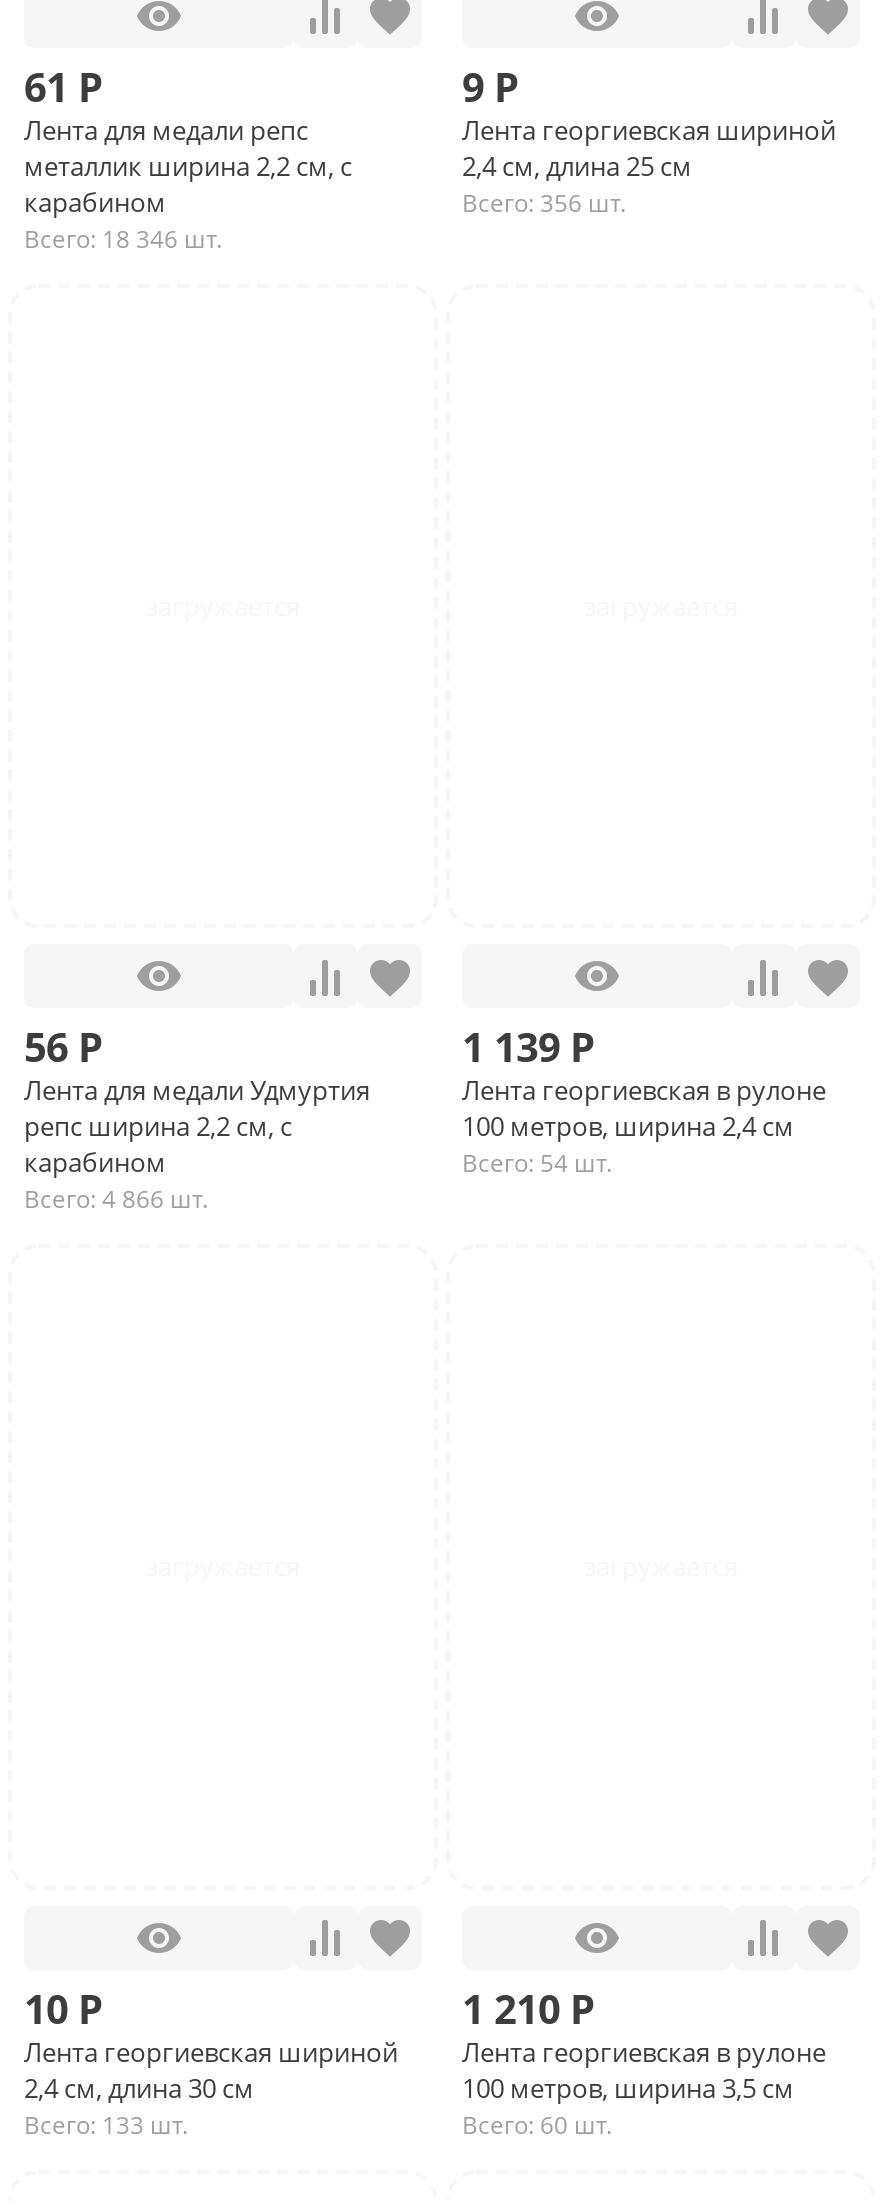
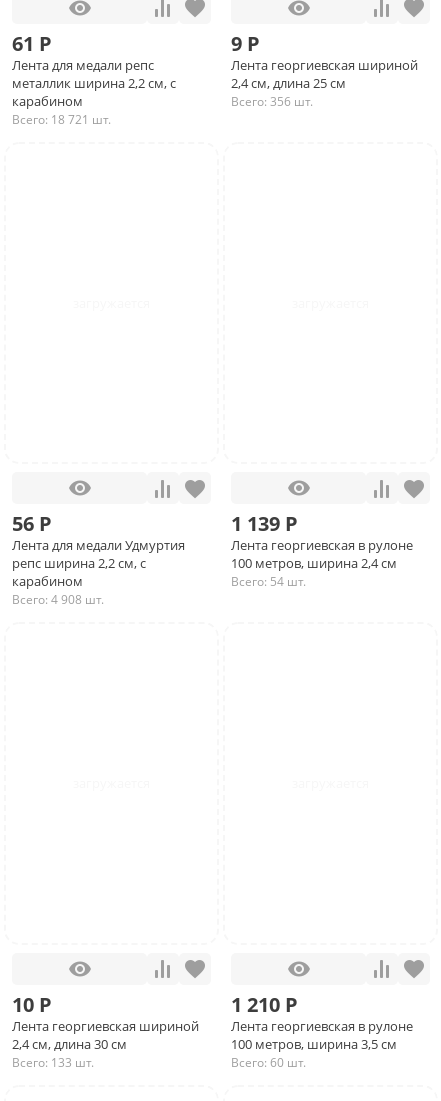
[24,221,222,255] Всего: 18 346 шт. -> [12,110,111,127] Всего: 18 721 шт.
[24,1182,208,1216] Всего: 4 866 шт. -> [12,591,104,608] Всего: 4 908 шт.

